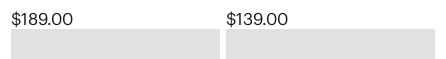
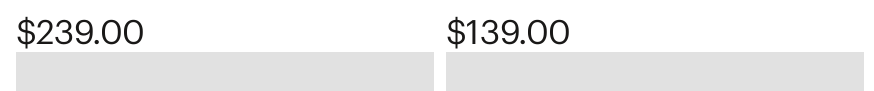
[11,7,73,29] $189.00 -> [16,9,144,53] $239.00

